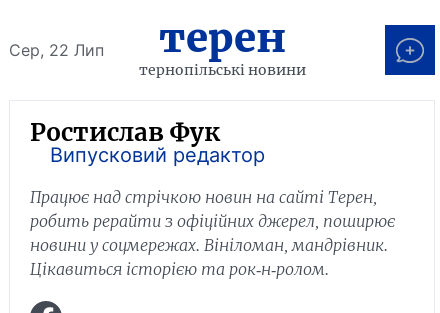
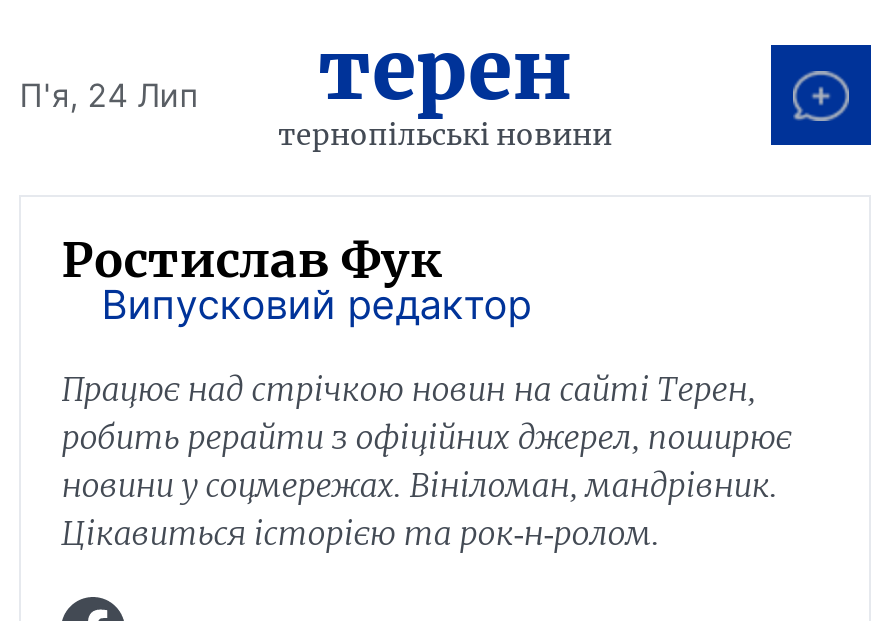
[9,40,104,60] Сер, 22 Лип -> [19,75,197,115] П'я, 24 Лип

